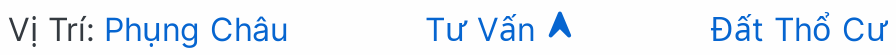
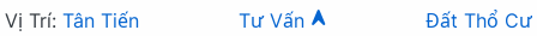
[8,9,288,49] Vị Trí: Phụng Châu -> [5,9,139,33] Vị Trí: Tân Tiến

